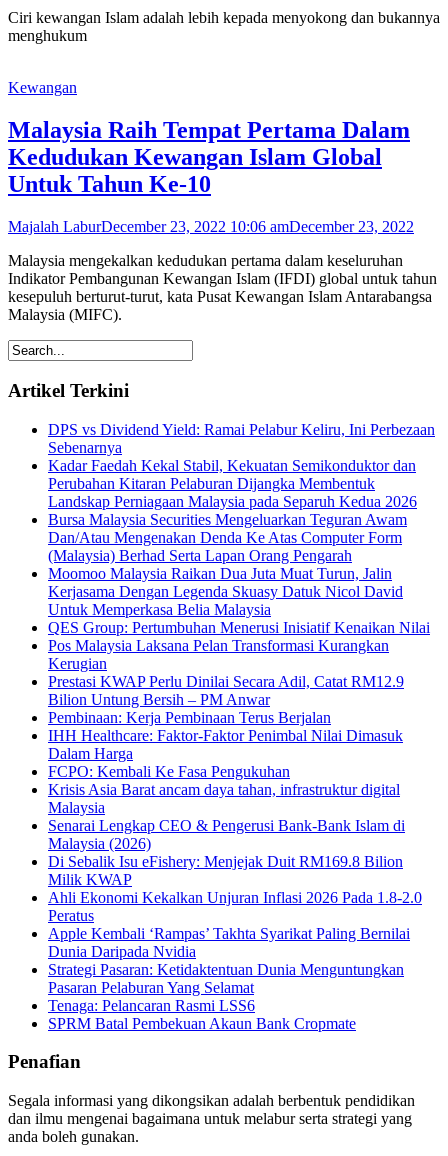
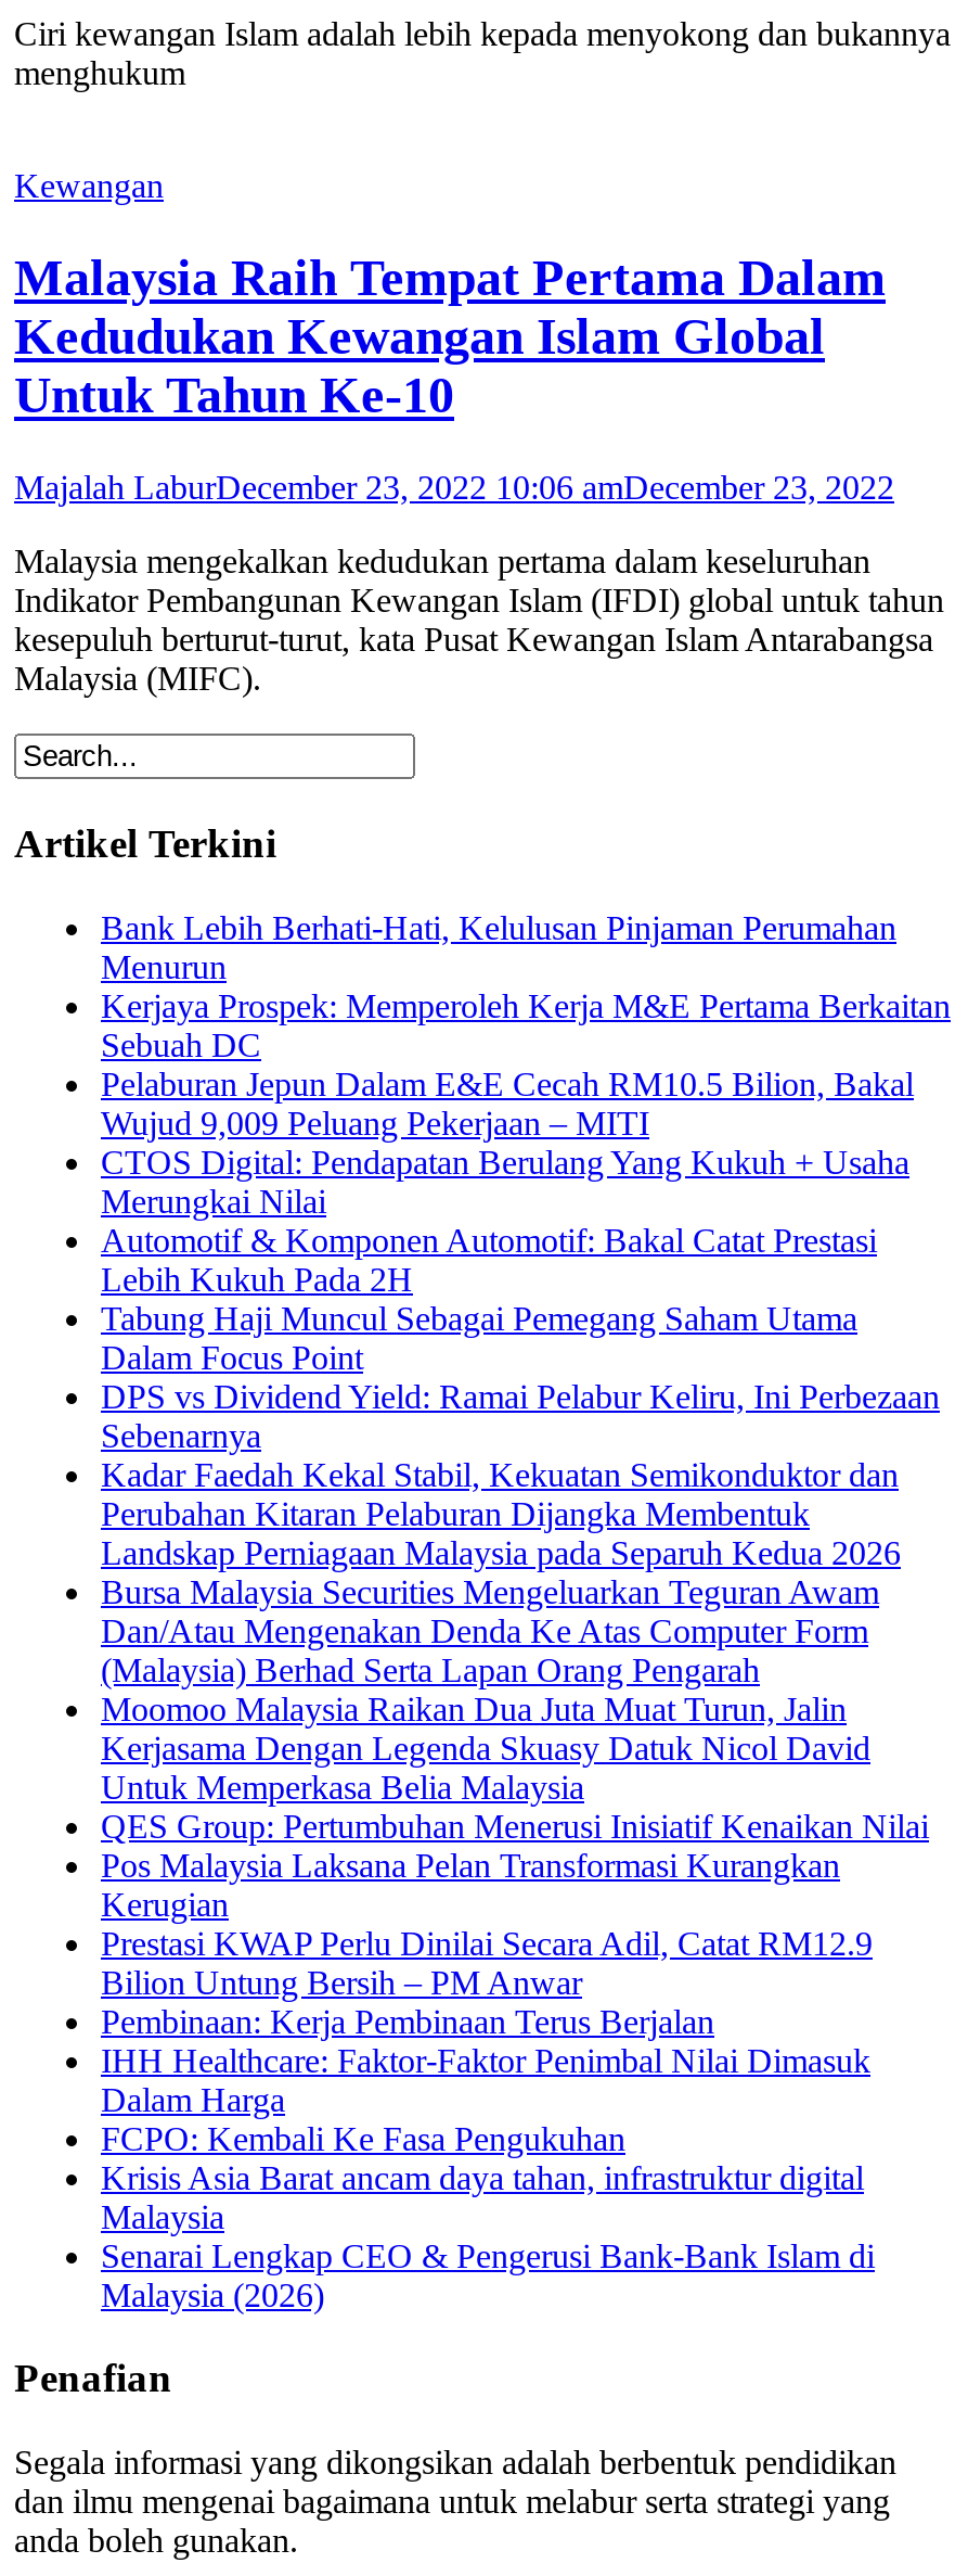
none -> [101,909,951,1375] Bank Lebih Berhati-Hati, Kelulusan Pinjaman Perumahan | Menurun | Kerjaya Prospek: Memperoleh Kerja M&E Pertama Berkaitan | Sebuah DC | Pelaburan Jepun Dalam E&E Cecah RM10.5 Bilion, Bakal | Wujud 9,009 Peluang Pekerjaan – MITI | CTOS Digital: Pendapatan Berulang Yang Kukuh + Usaha | Merungkai Nilai | Automotif & Komponen Automotif: Bakal Catat Prestasi | Lebih Kukuh Pada 2H | Tabung Haji Muncul Sebagai Pemegang Saham Utama | Dalam Focus Point
moved [48,421,435,852] -> [101,1377,940,2313]: DPS vs Dividend Yield: Ramai Pelabur Keliru, Ini Perbezaan | Sebenarnya | Kadar Faedah Kekal Stabil, Kekuatan Semikonduktor dan | ... | Senarai Lengkap CEO & Pengerusi Bank-Bank Islam di | Malaysia (2026)
[48,853,422,1032] Di Sebalik Isu eFishery: Menjejak Duit RM169.8 Bilion | Milik KWAP | Ahli Ekonomi Kekalkan Unjuran Inflasi 2026 Pada 1.8-2.0 | Peratus | Apple Kembali ‘Rampas’ Takhta Syarikat Paling Bernilai | Dunia Daripada Nvidia | Strategi Pasaran: Ketidaktentuan Dunia Menguntungkan | Pasaran Pelaburan Yang Selamat | Tenaga: Pelancaran Rasmi LSS6 | SPRM Batal Pembekuan Akaun Bank Cropmate -> none

